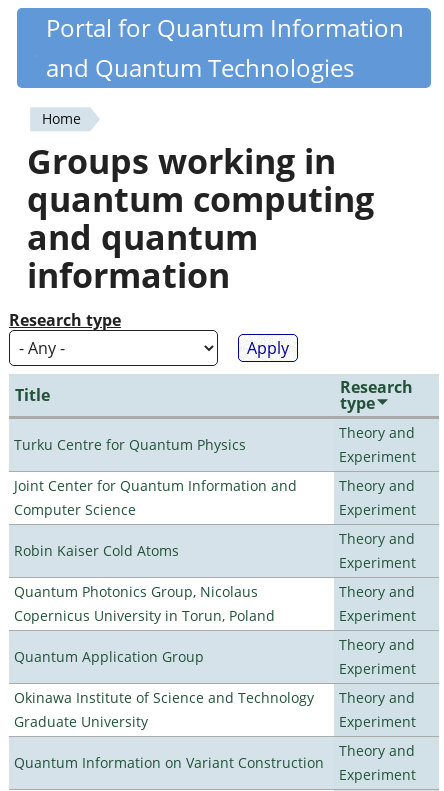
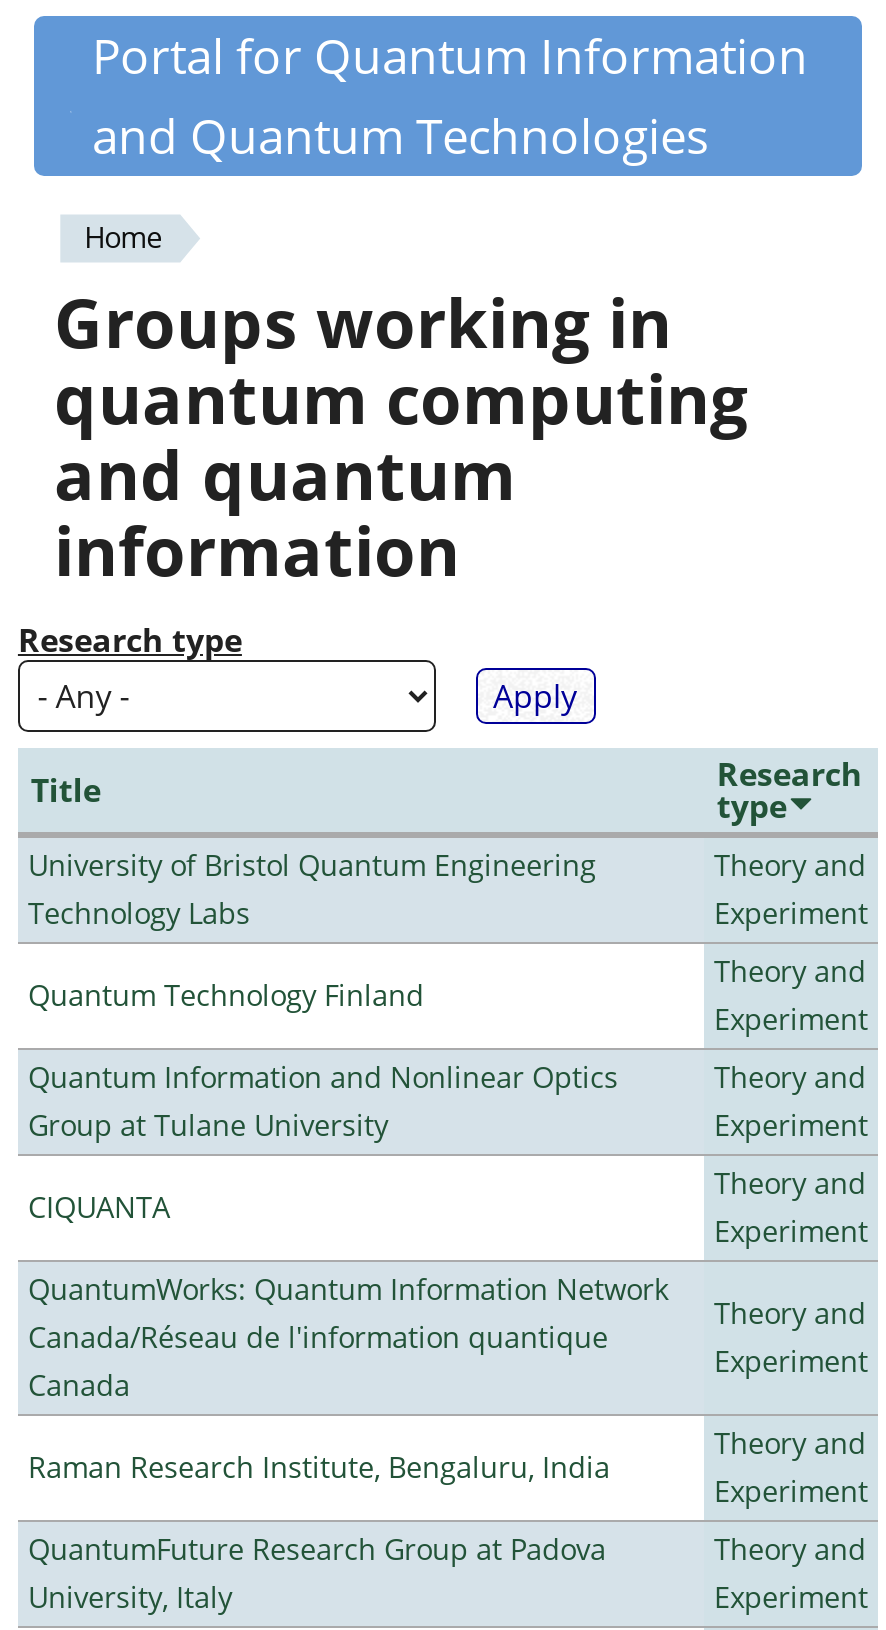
[14,435,246,454] Turku Centre for Quantum Physics -> [28,846,596,932] University of Bristol Quantum Engineering | Technology Labs
[14,476,297,519] Joint Center for Quantum Information and | Computer Science -> [28,976,424,1014] Quantum Technology Finland
[14,541,179,560] Robin Kaiser Cold Atoms -> [28,1058,618,1144] Quantum Information and Nonlinear Optics | Group at Tulane University
[14,582,275,625] Quantum Photonics Group, Nicolaus | Copernicus University in Torun, Poland -> [28,1188,170,1226] CIQUANTA
[14,647,204,666] Quantum Application Group -> [28,1270,668,1404] QuantumWorks: Quantum Information Network | Canada/Réseau de l'information quantique | Canada
[14,688,314,731] Okinawa Institute of Science and Technology | Graduate University -> [28,1448,610,1486] Raman Research Institute, Bengaluru, India
[14,753,324,772] Quantum Information on Variant Construction -> [28,1530,606,1616] QuantumFuture Research Group at Padova | University, Italy

